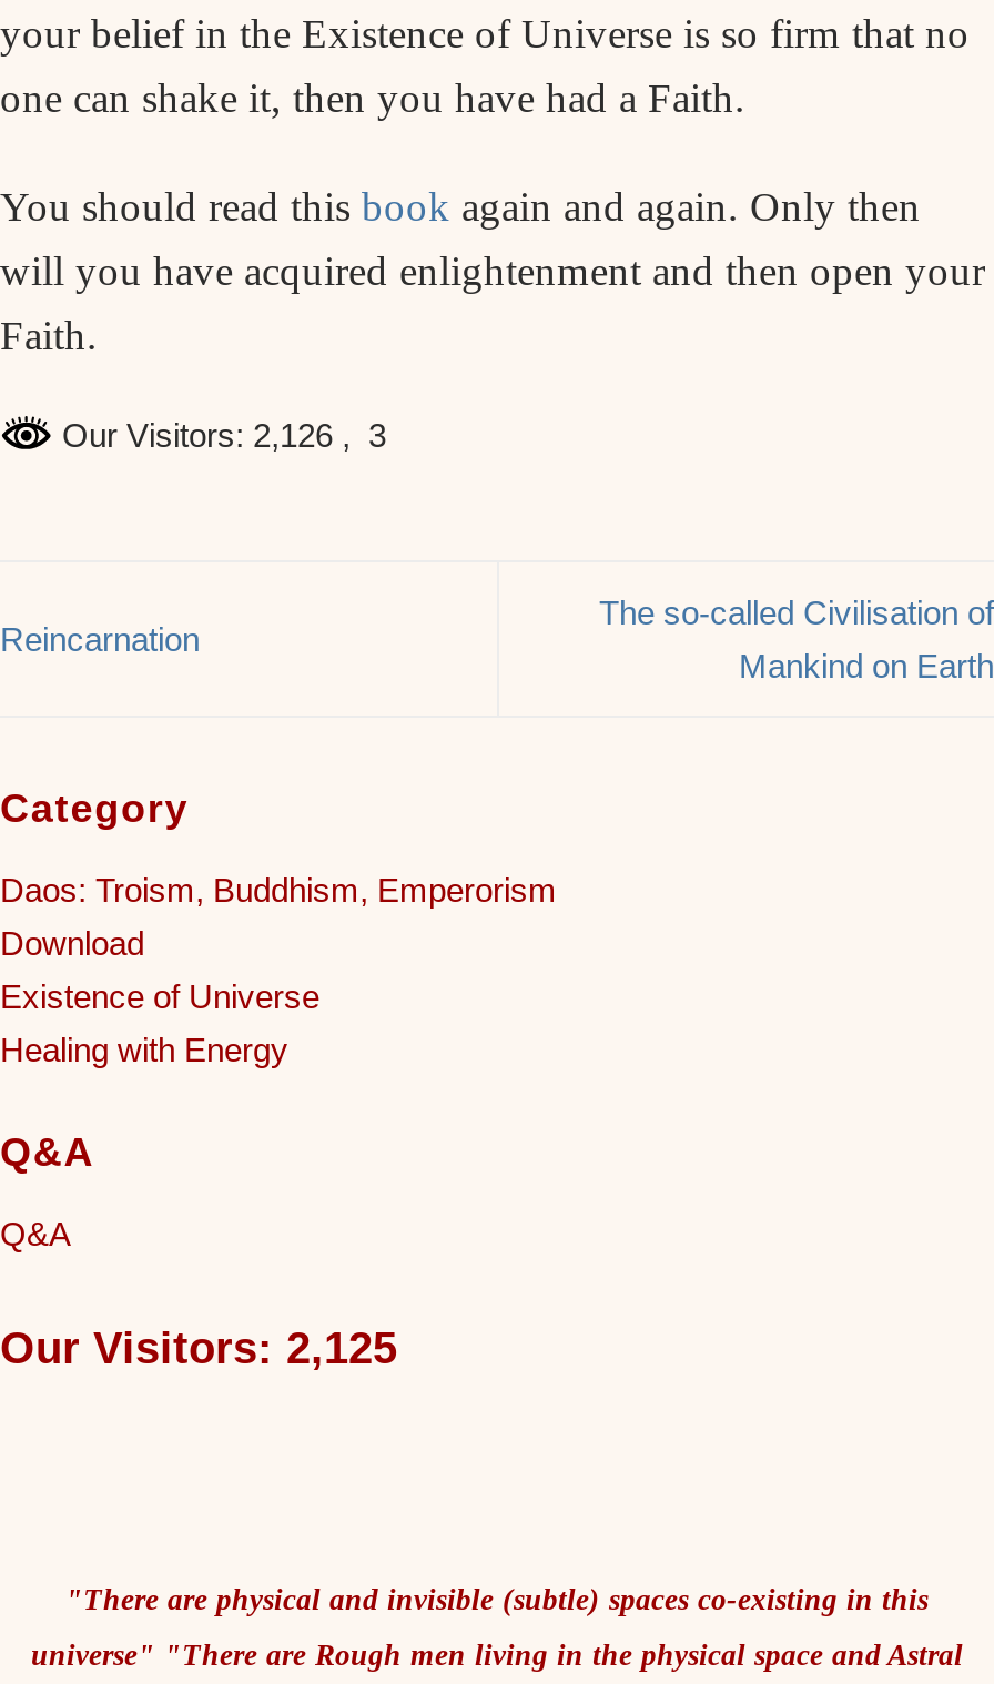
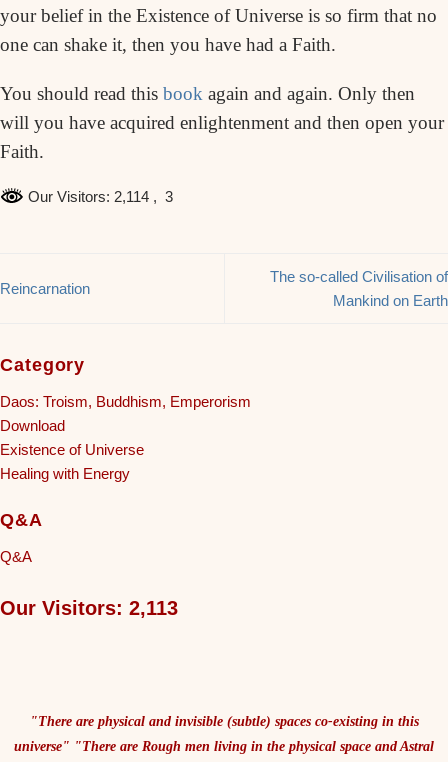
[53,417,395,455] Our Visitors: 2,126 , 3 -> [24,188,177,205] Our Visitors: 2,114 , 3
[0,1323,410,1372] Our Visitors: 2,125 -> [0,597,184,619] Our Visitors: 2,113

